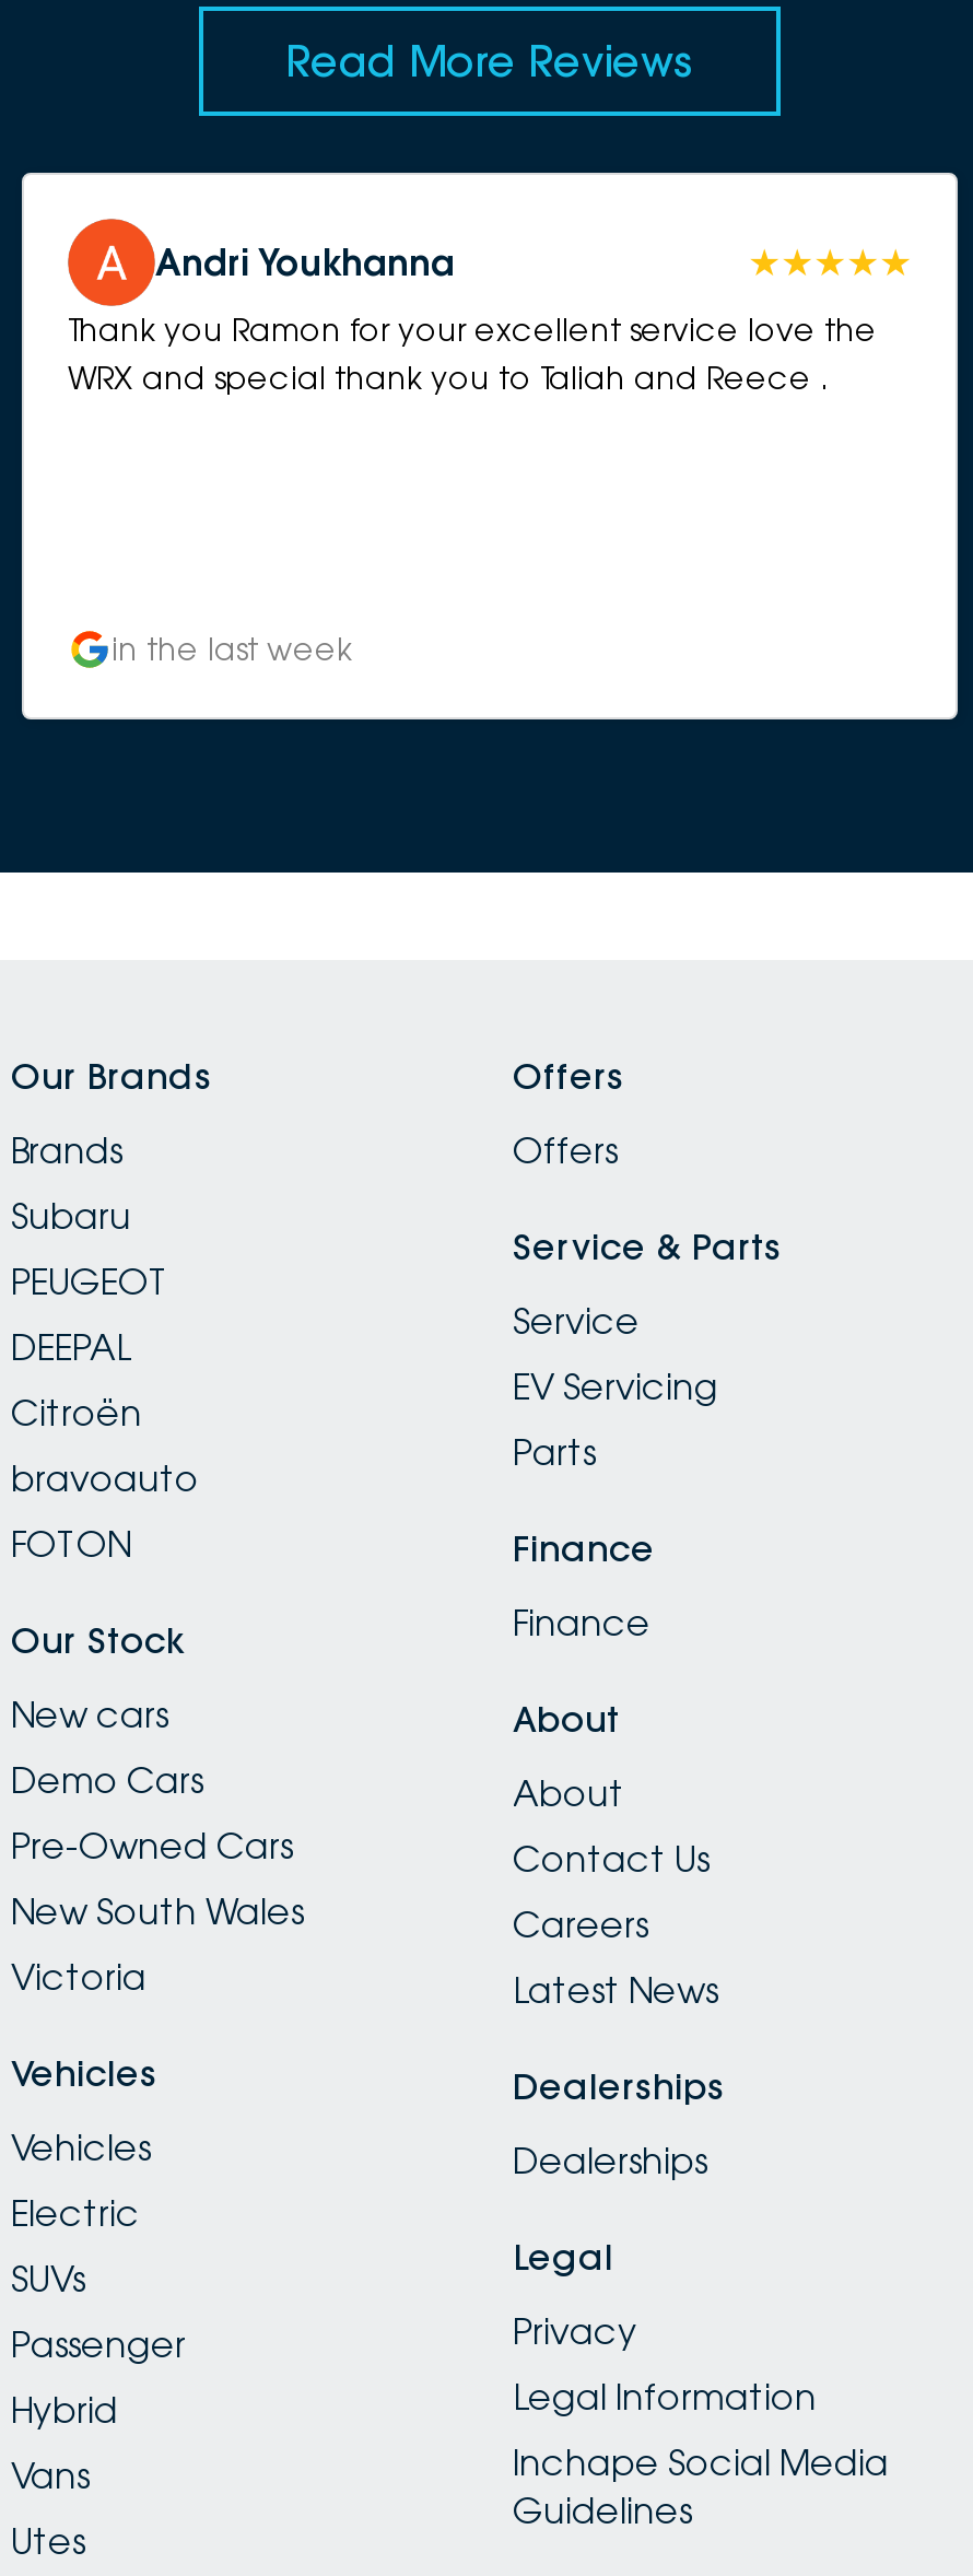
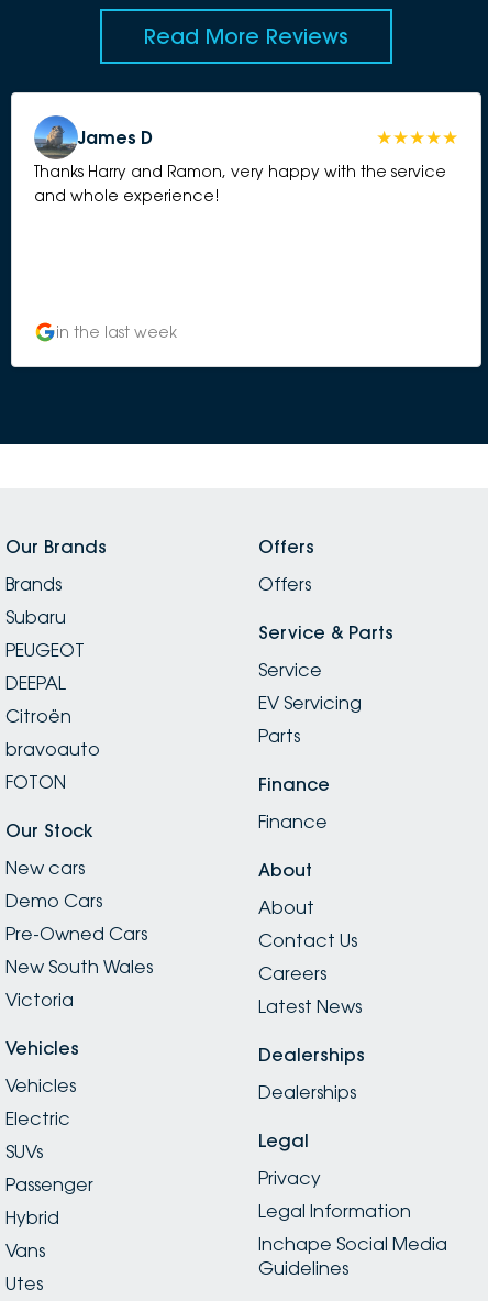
[66,216,877,396] [image] | Thank you Ramon for your excellent service love the | WRX and special thank you to Taliah and Reece . -> [33,114,446,205] [image] | Thanks Harry and Ramon, very happy with the service | and whole experience!
[155,241,455,285] Andri Youkhanna -> [78,127,153,149] James D

